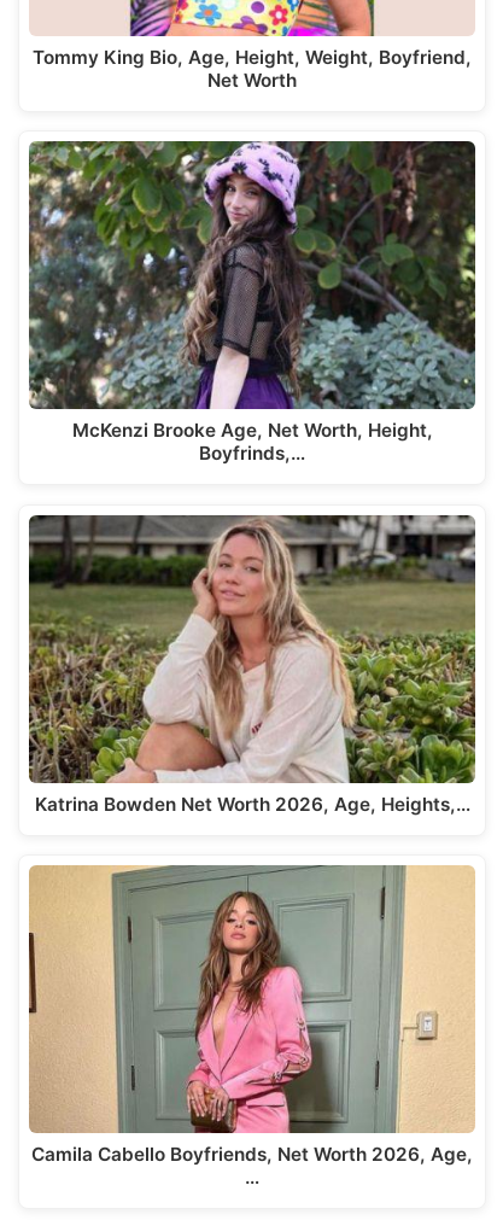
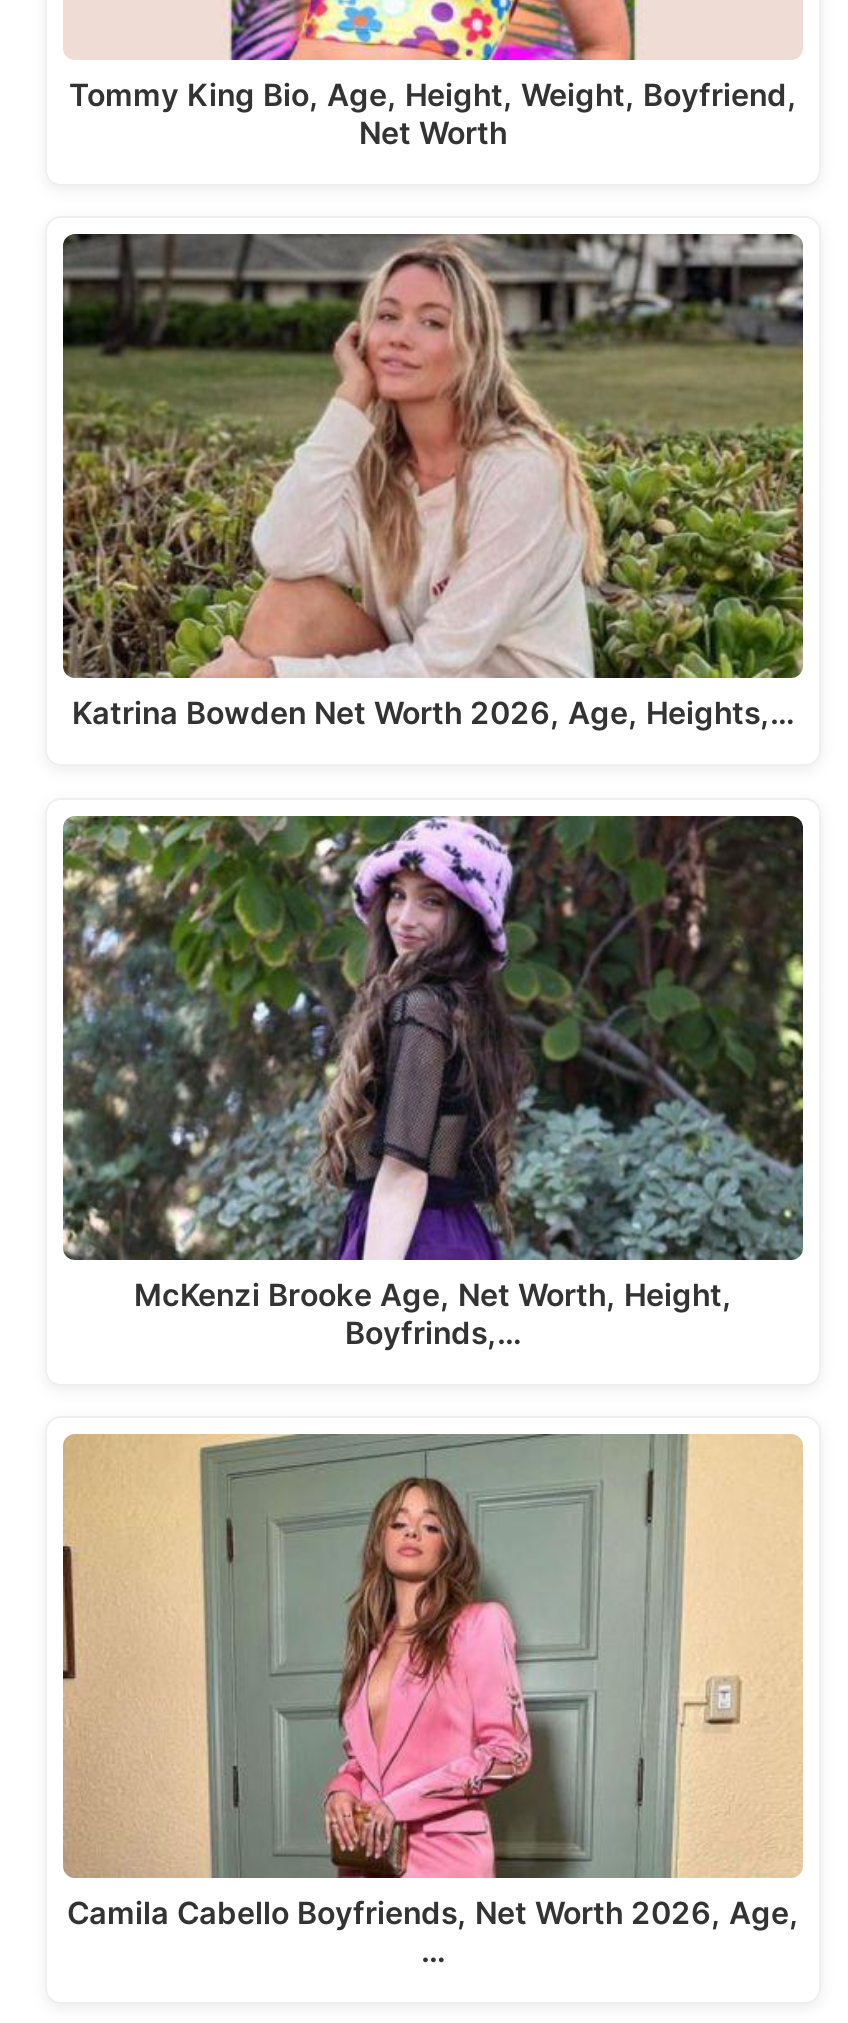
moved [27,140,478,465] -> [59,812,807,1352]: [image] | McKenzi Brooke Age, Net Worth, Height, | Boyfrinds,…
moved [28,514,476,816] -> [61,232,805,733]: [image] | Katrina Bowden Net Worth 2026, Age, Heights,…

